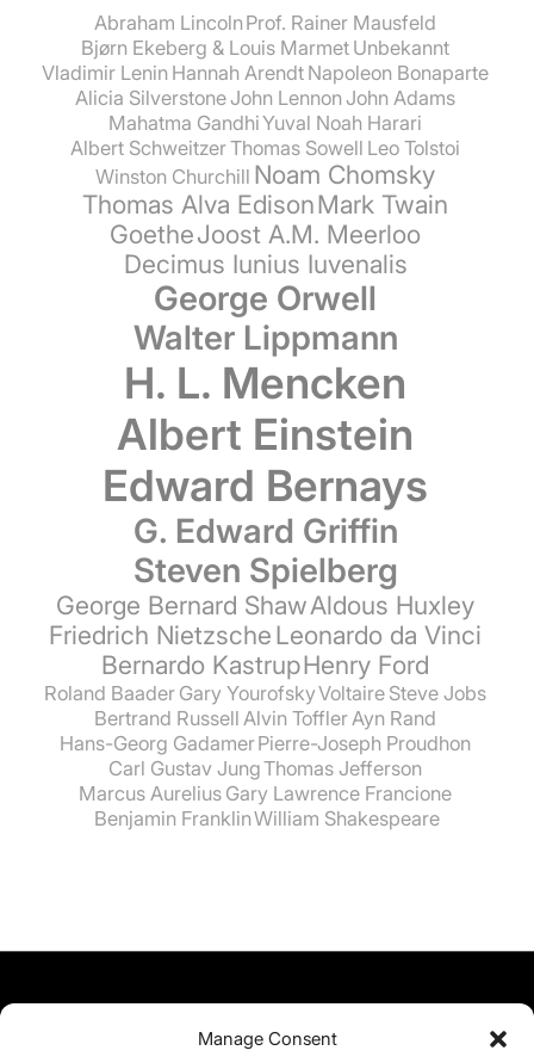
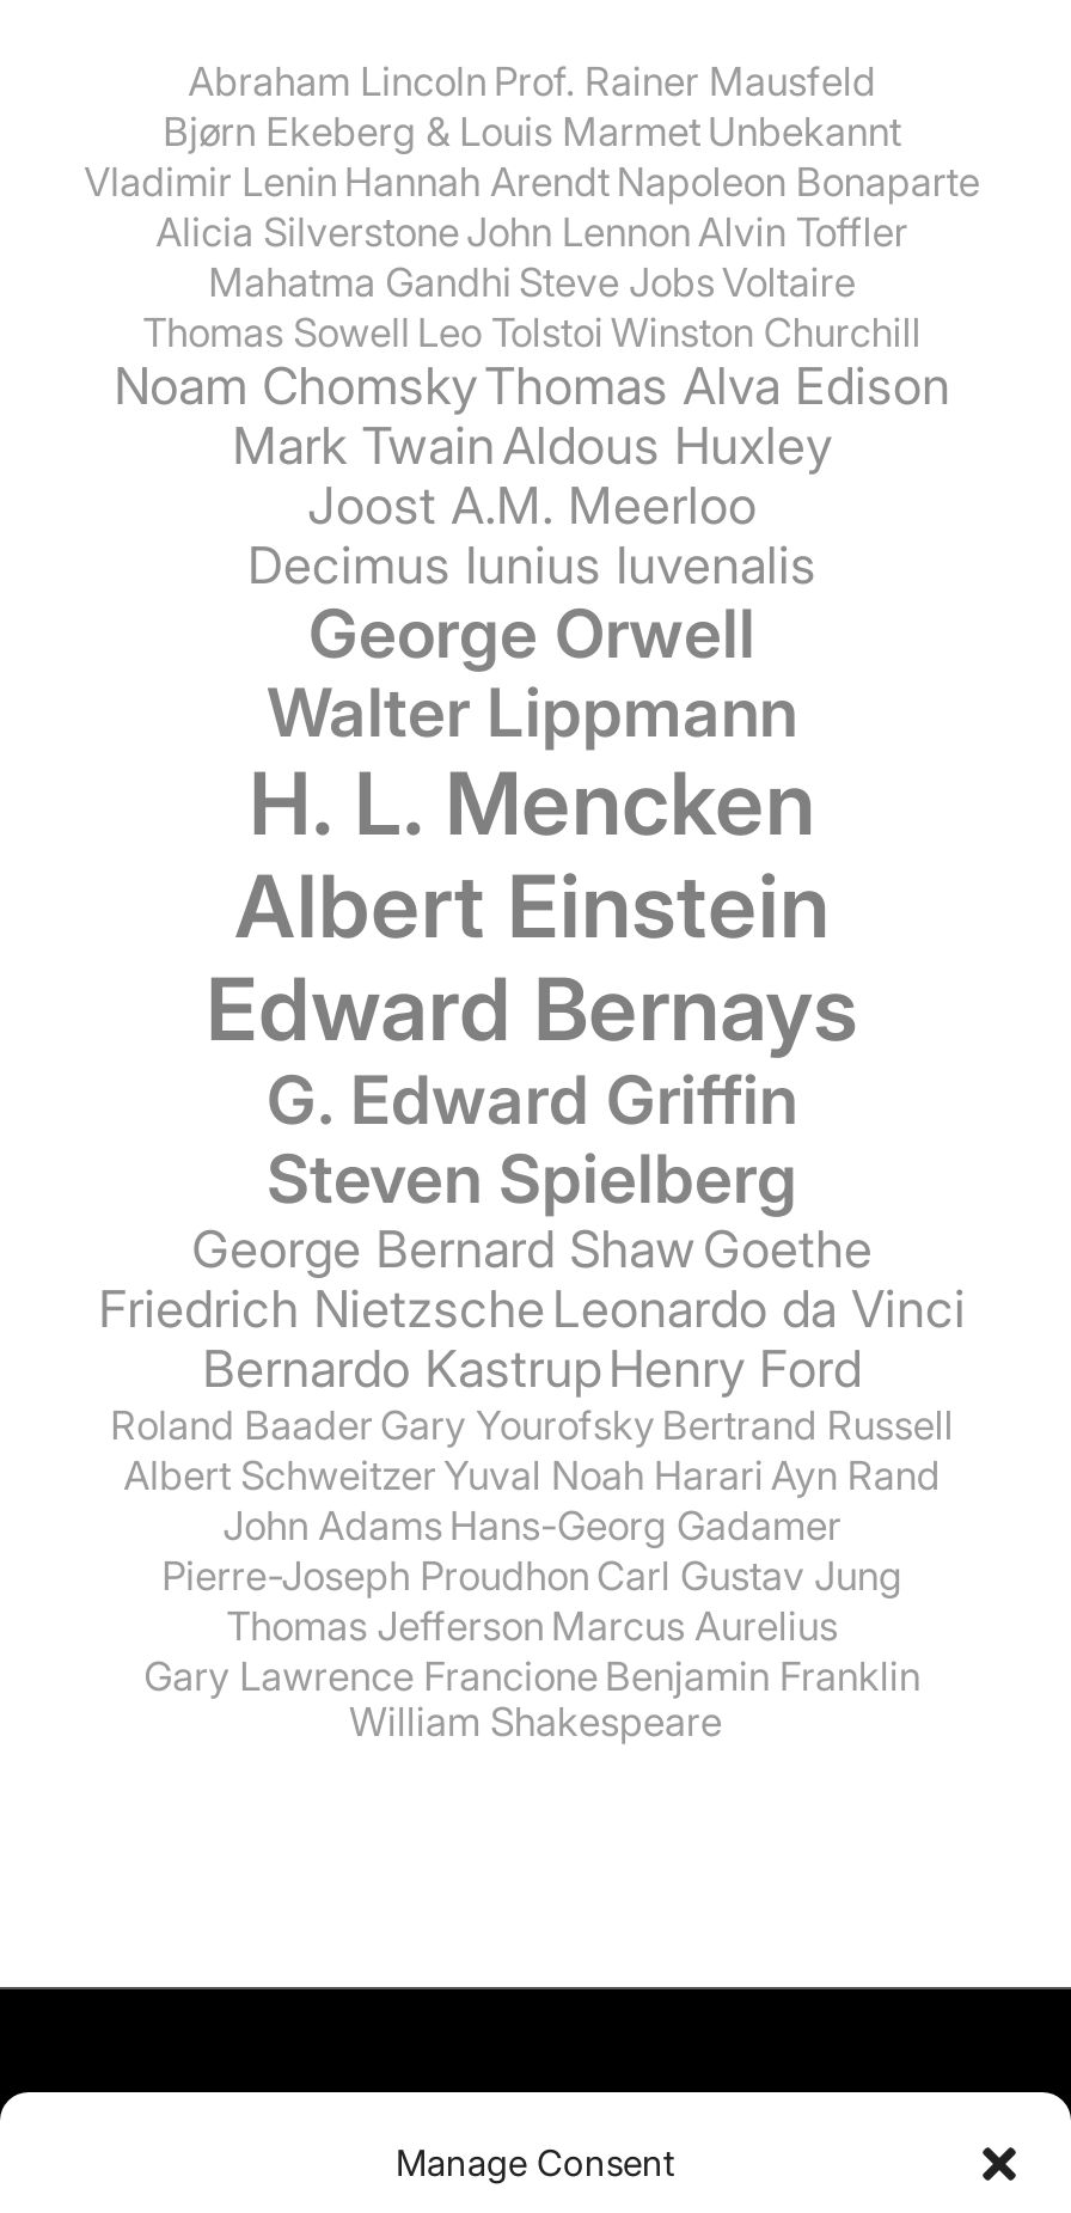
[71,86,460,250] Alicia Silverstone John Lennon John Adams | Mahatma Gandhi Yuval Noah Harari | Albert Schweitzer Thomas Sowell Leo Tolstoi | Winston Churchill Noam Chomsky | Thomas Alva Edison Mark Twain | Goethe Joost A.M. Meerloo -> [114,209,950,537] Alicia Silverstone John Lennon Alvin Toffler | Mahatma Gandhi Steve Jobs Voltaire | Thomas Sowell Leo Tolstoi Winston Churchill | Noam Chomsky Thomas Alva Edison | Mark Twain Aldous Huxley | Joost A.M. Meerloo
[56,590,475,621] George Bernard Shaw Aldous Huxley -> [191,1218,873,1280] George Bernard Shaw Goethe
[44,682,487,831] Roland Baader Gary Yourofsky Voltaire Steve Jobs | Bertrand Russell Alvin Toffler Ayn Rand | Hans-Georg Gadamer Pierre-Joseph Proudhon | Carl Gustav Jung Thomas Jefferson | Marcus Aurelius Gary Lawrence Francione | Benjamin Franklin William Shakespeare -> [110,1402,954,1746] Roland Baader Gary Yourofsky Bertrand Russell | Albert Schweitzer Yuval Noah Harari Ayn Rand | John Adams Hans-Georg Gadamer | Pierre-Joseph Proudhon Carl Gustav Jung | Thomas Jefferson Marcus Aurelius | Gary Lawrence Francione Benjamin Franklin | William Shakespeare

